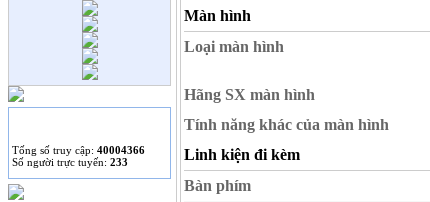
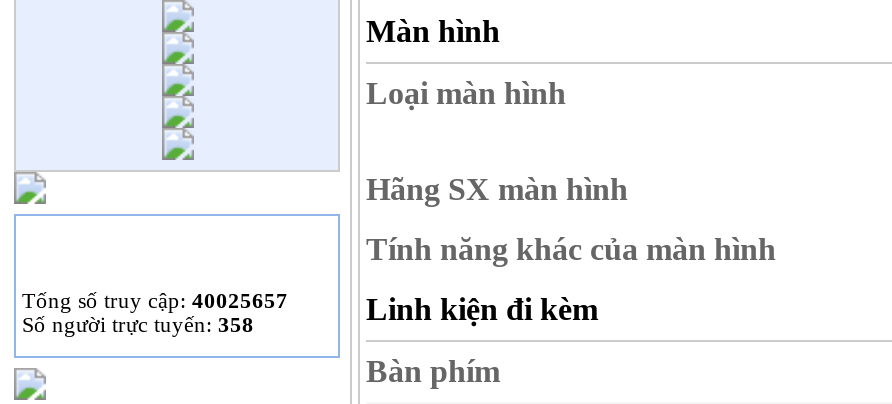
[9,144,145,156] Tống số truy cập: 40004366 -> [16,288,288,312] Tống số truy cập: 40025657
[9,156,128,168] Số người trực tuyến: 233 -> [16,312,254,336] Số người trực tuyến: 358

